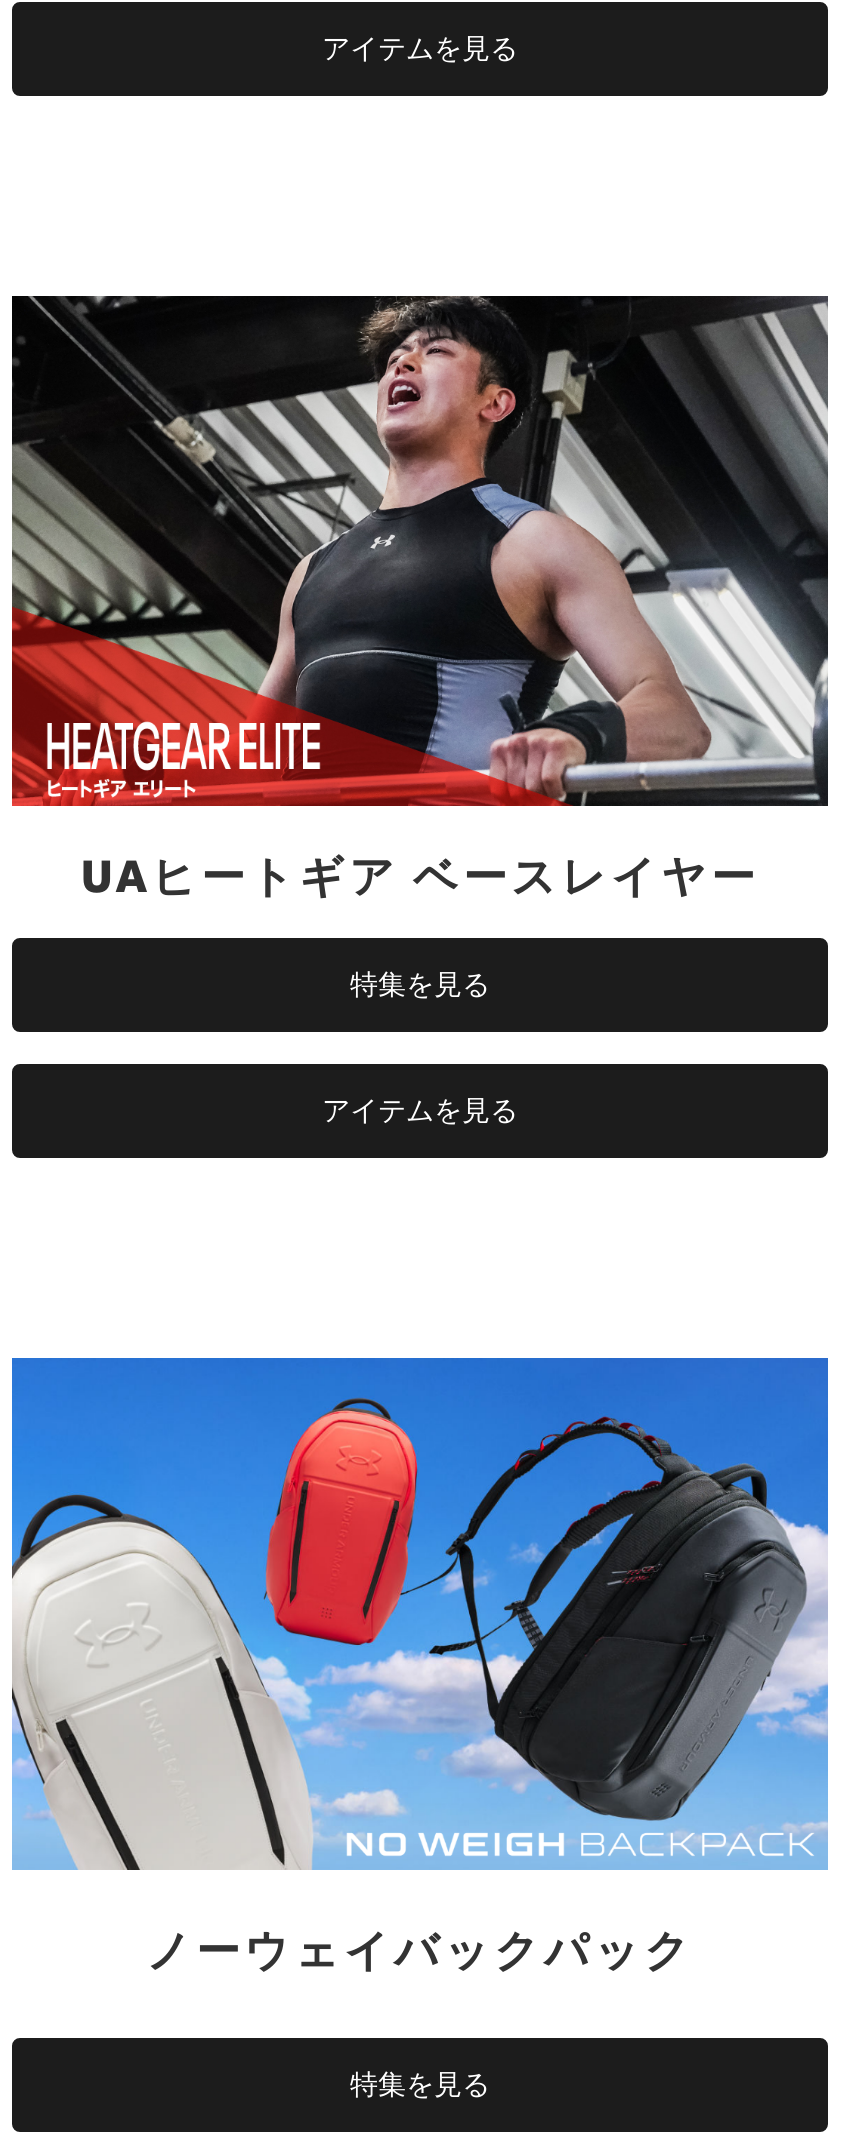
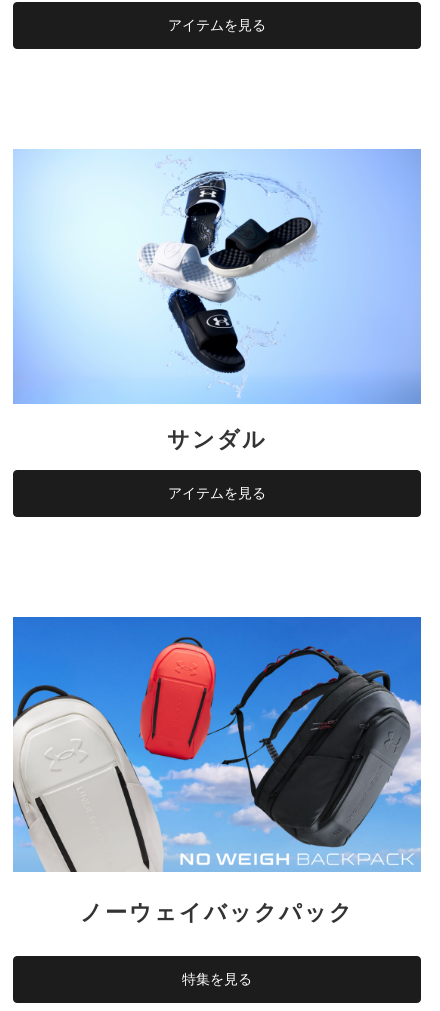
[10,294,830,1000] [image] | UAヒートギア ベースレイヤー | 特集を見る -> [12,149,422,452] [image] | サンダル

